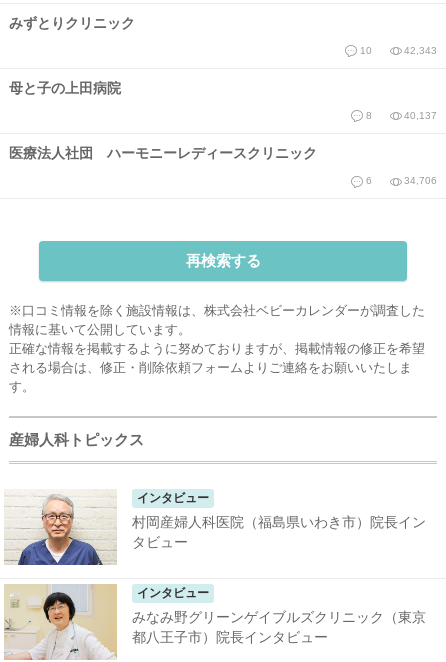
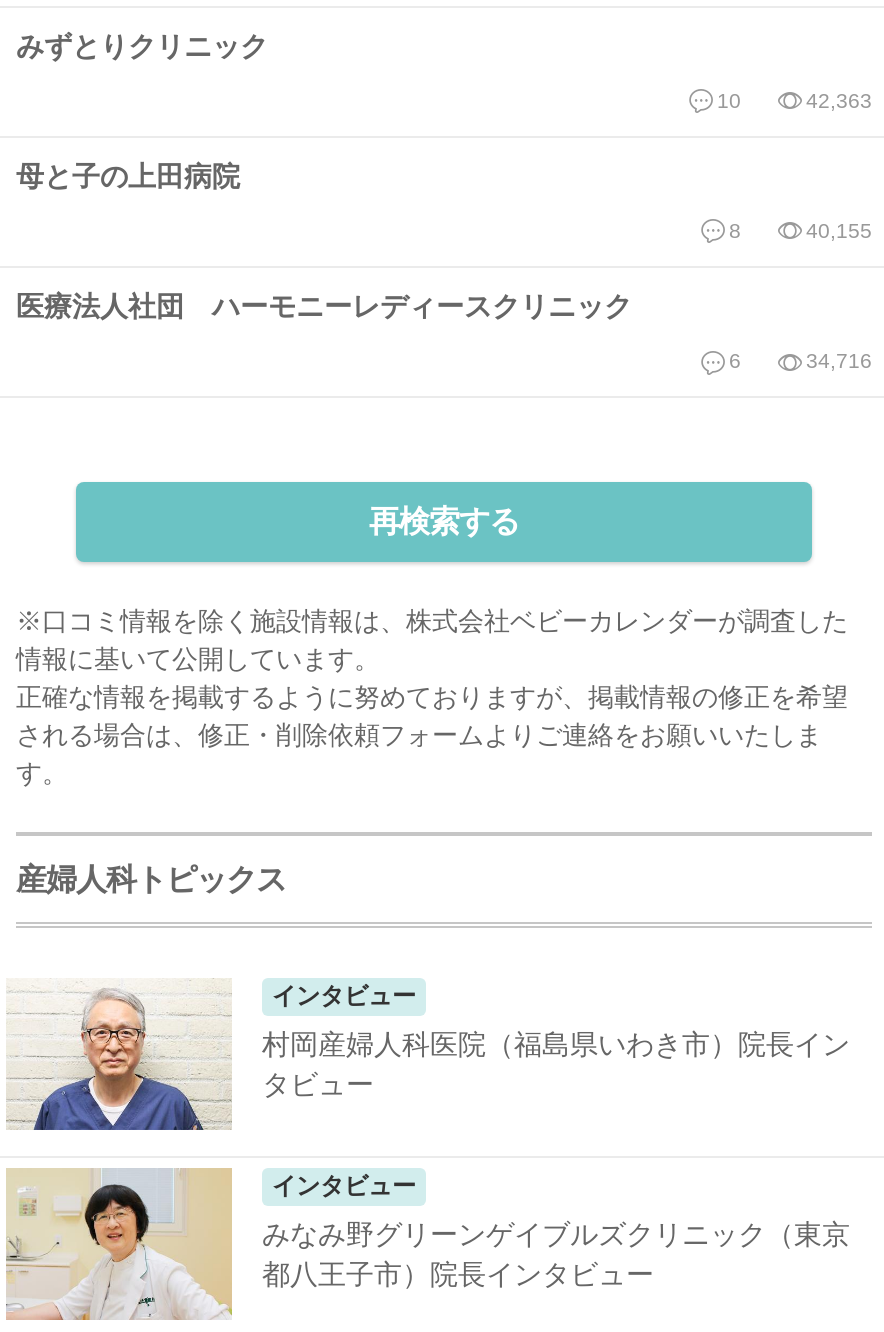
[404,45,437,56] 42,343 -> [806,90,872,112] 42,363
[404,110,437,121] 40,137 -> [806,220,872,242] 40,155
[404,175,437,186] 34,706 -> [806,351,872,373] 34,716

